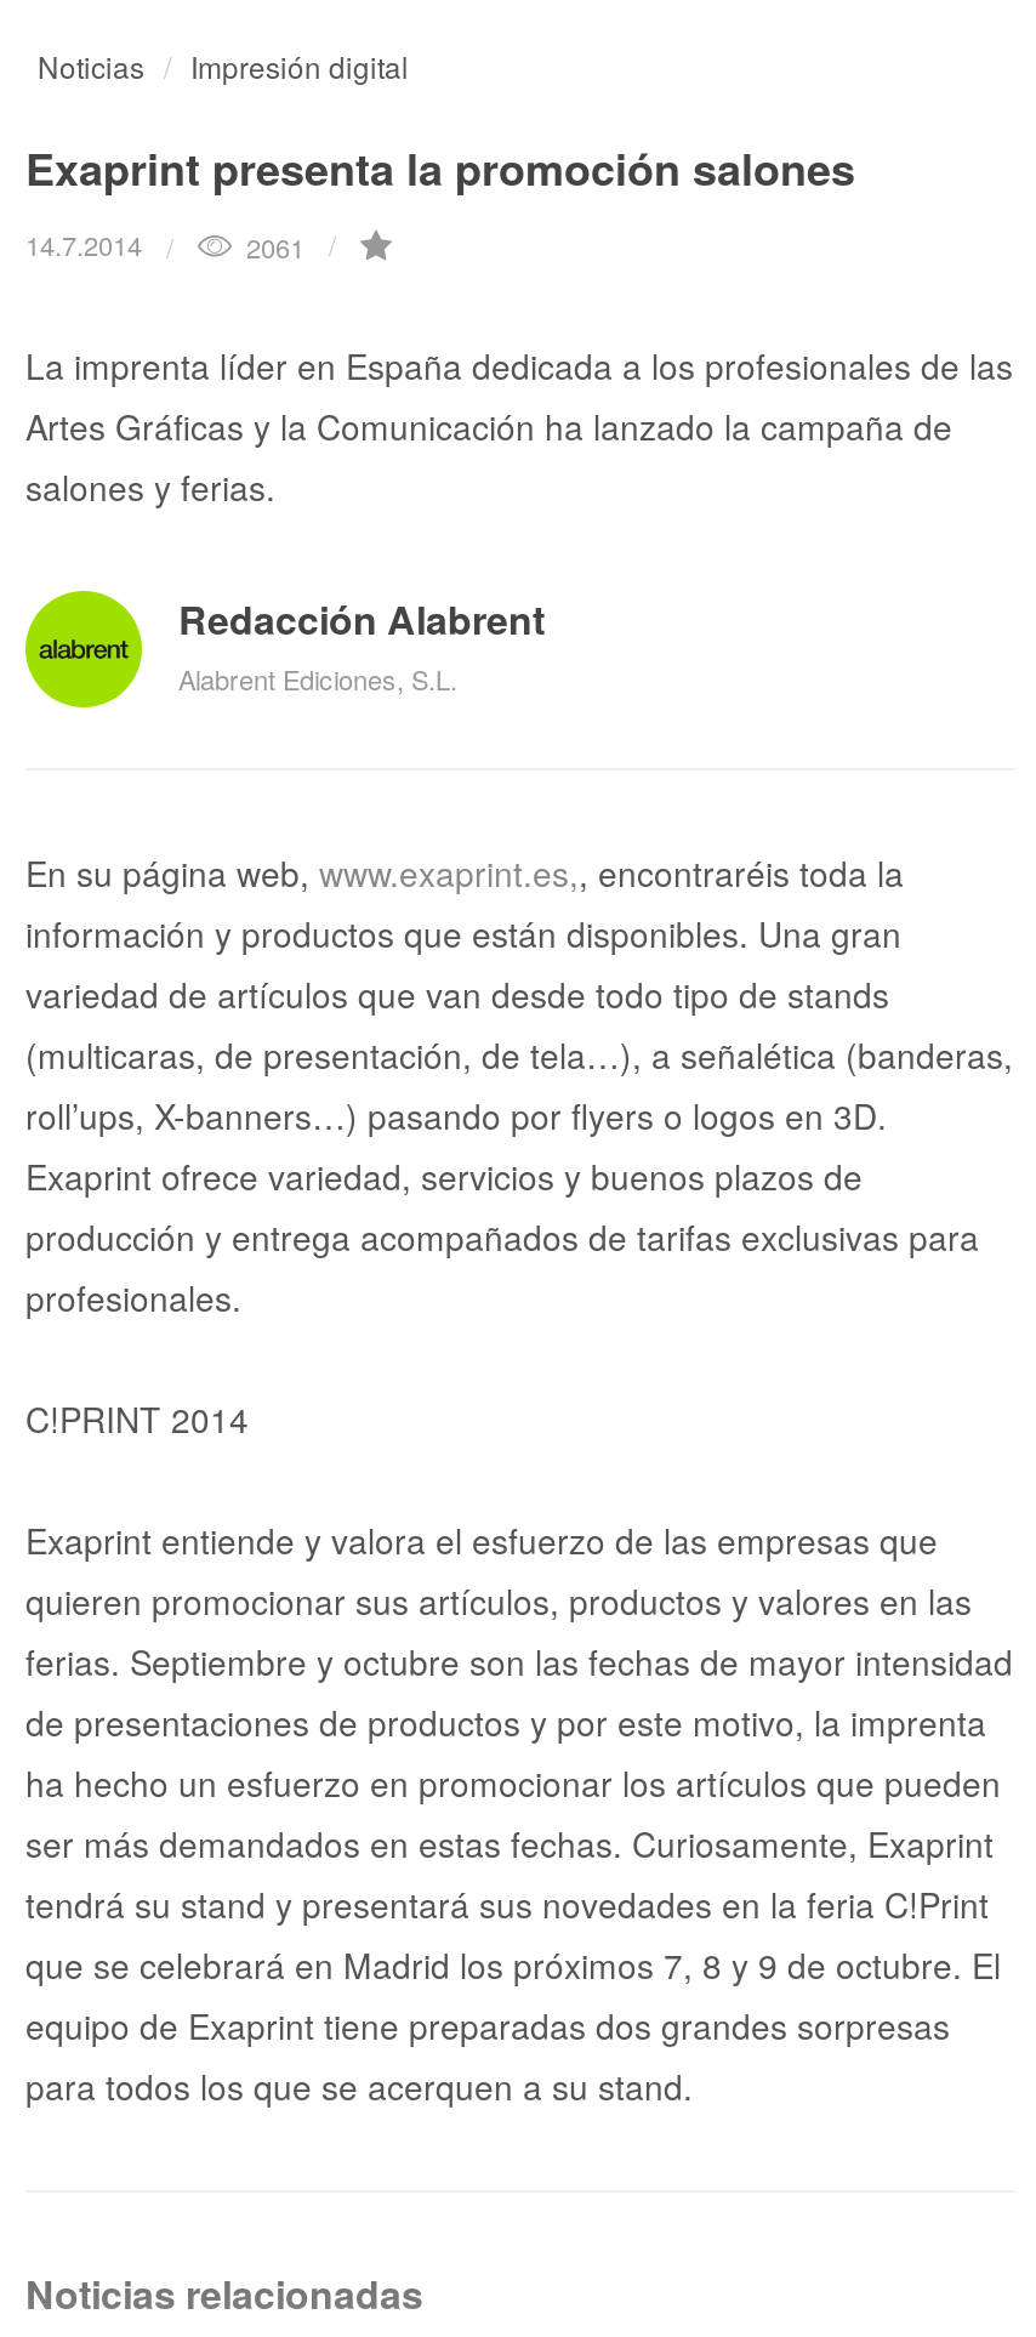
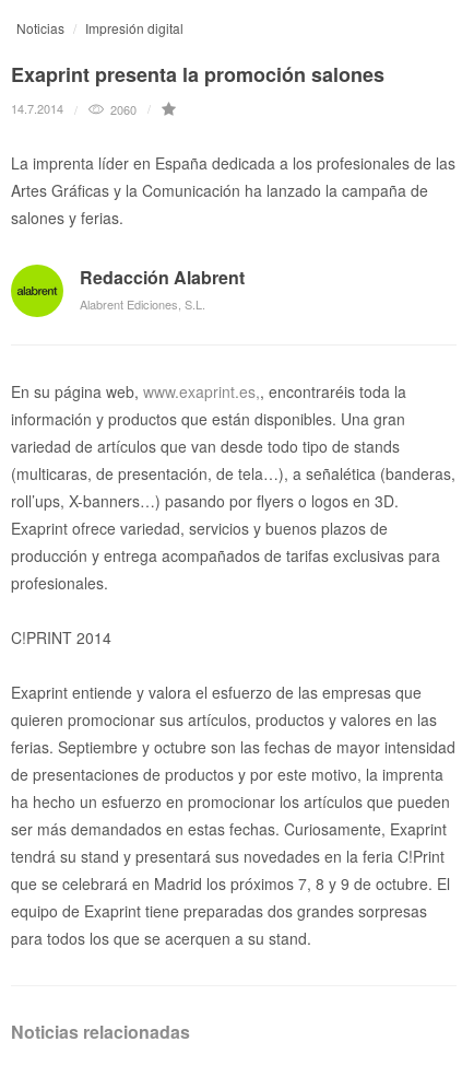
[239,228,304,267] 2061 -> [107,101,137,119] 2060

